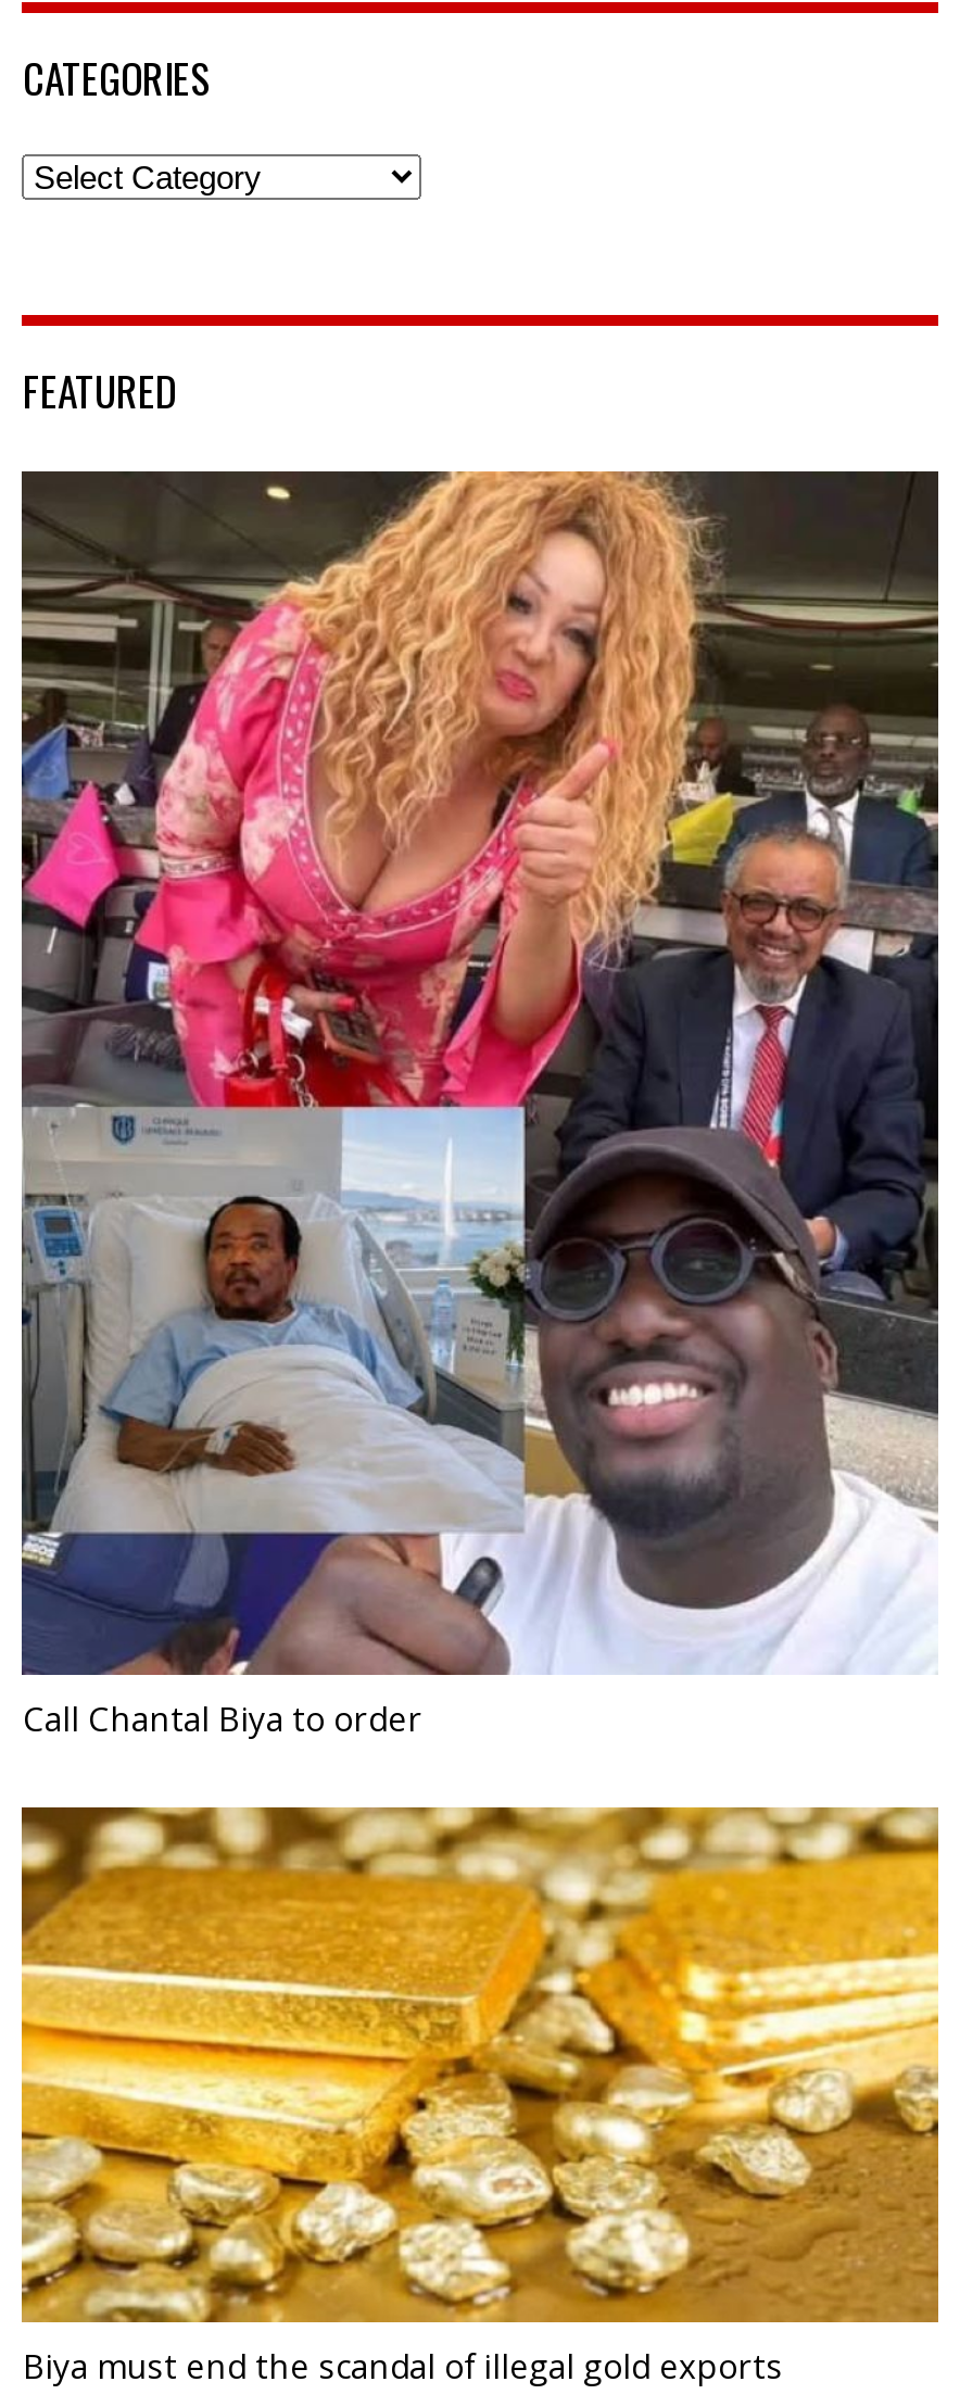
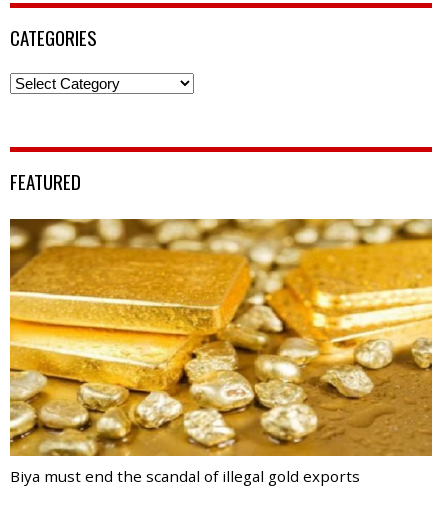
[20,469,940,1741] [image] | Call Chantal Biya to order -> none

